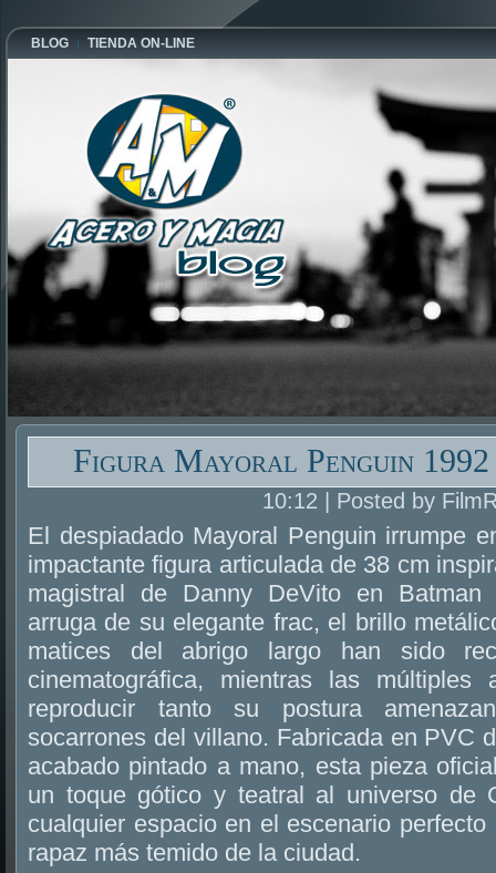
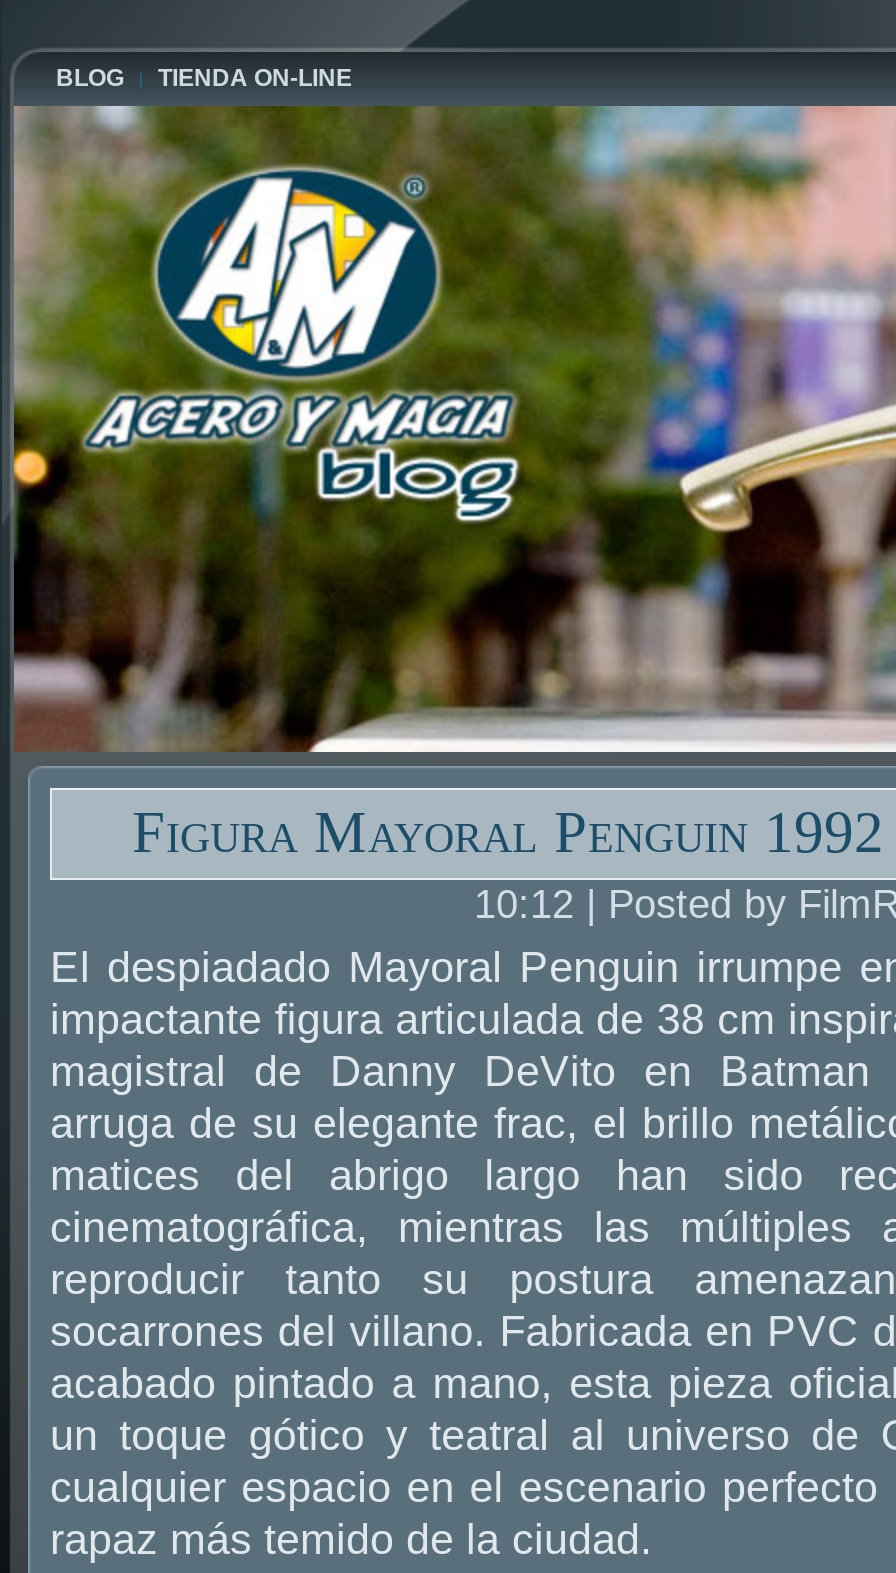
[7,58,493,417] [image] -> [12,104,890,754] [image]

